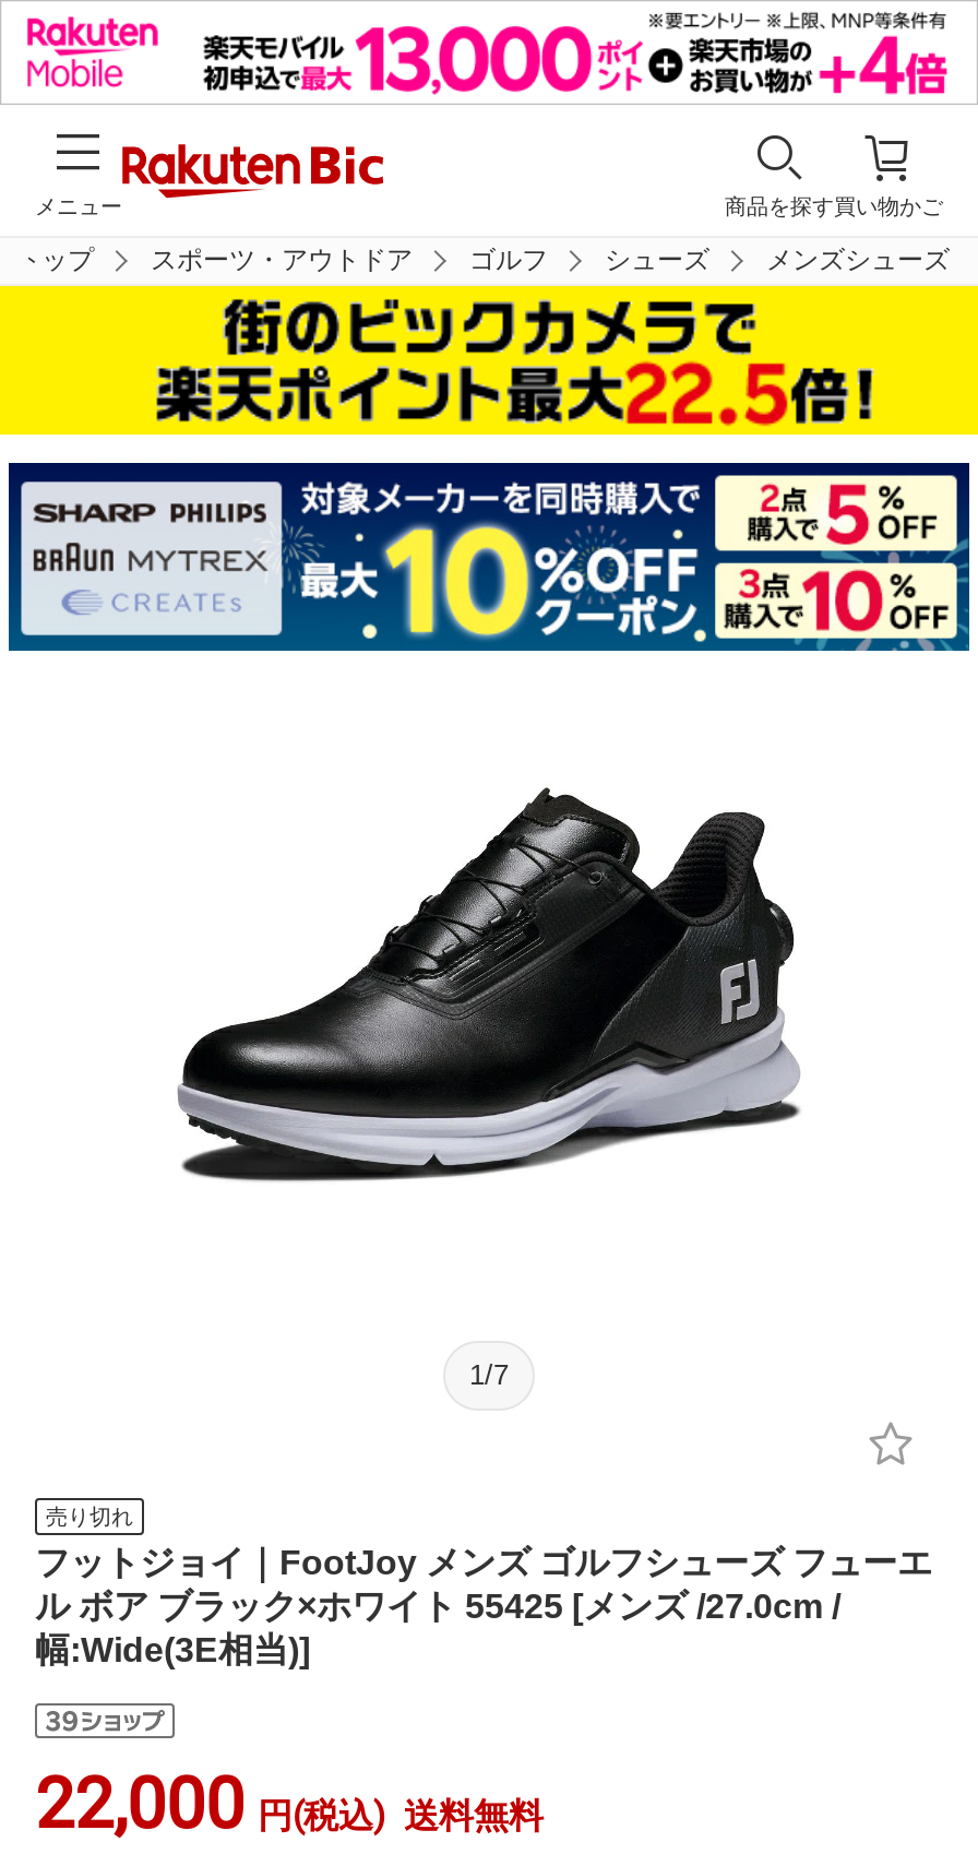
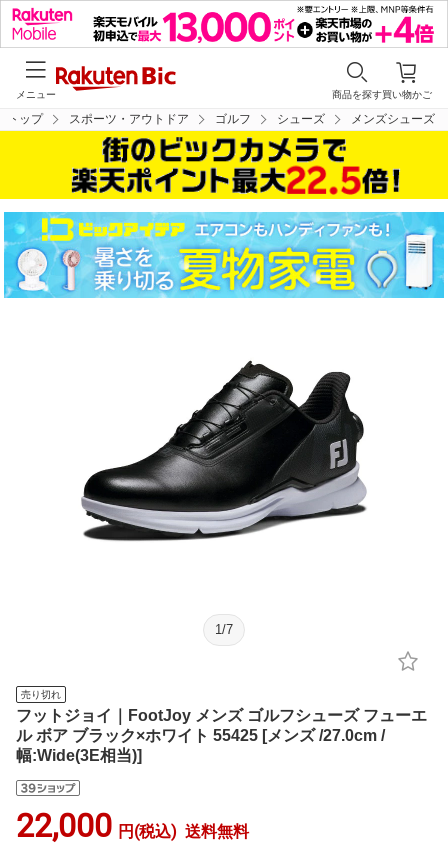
[7,461,971,653] [image] -> [3,211,445,299] [image]

